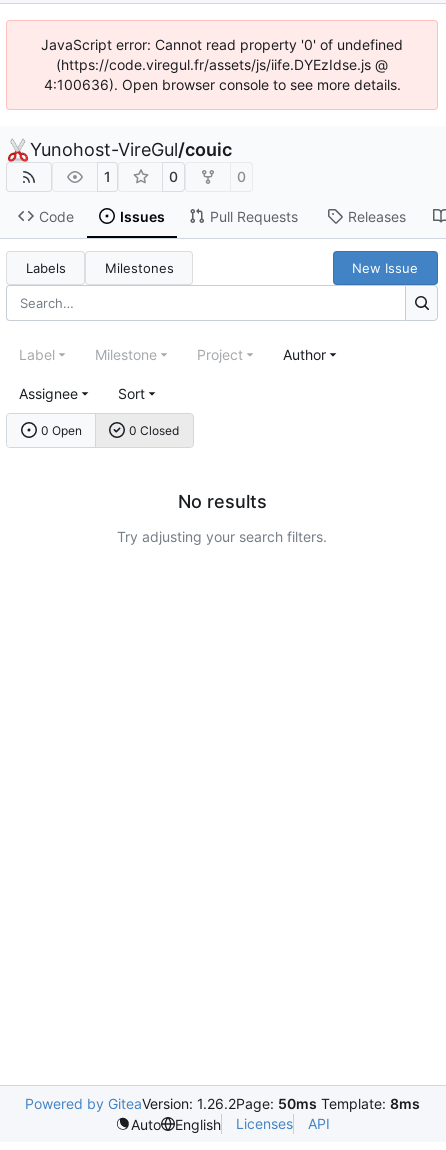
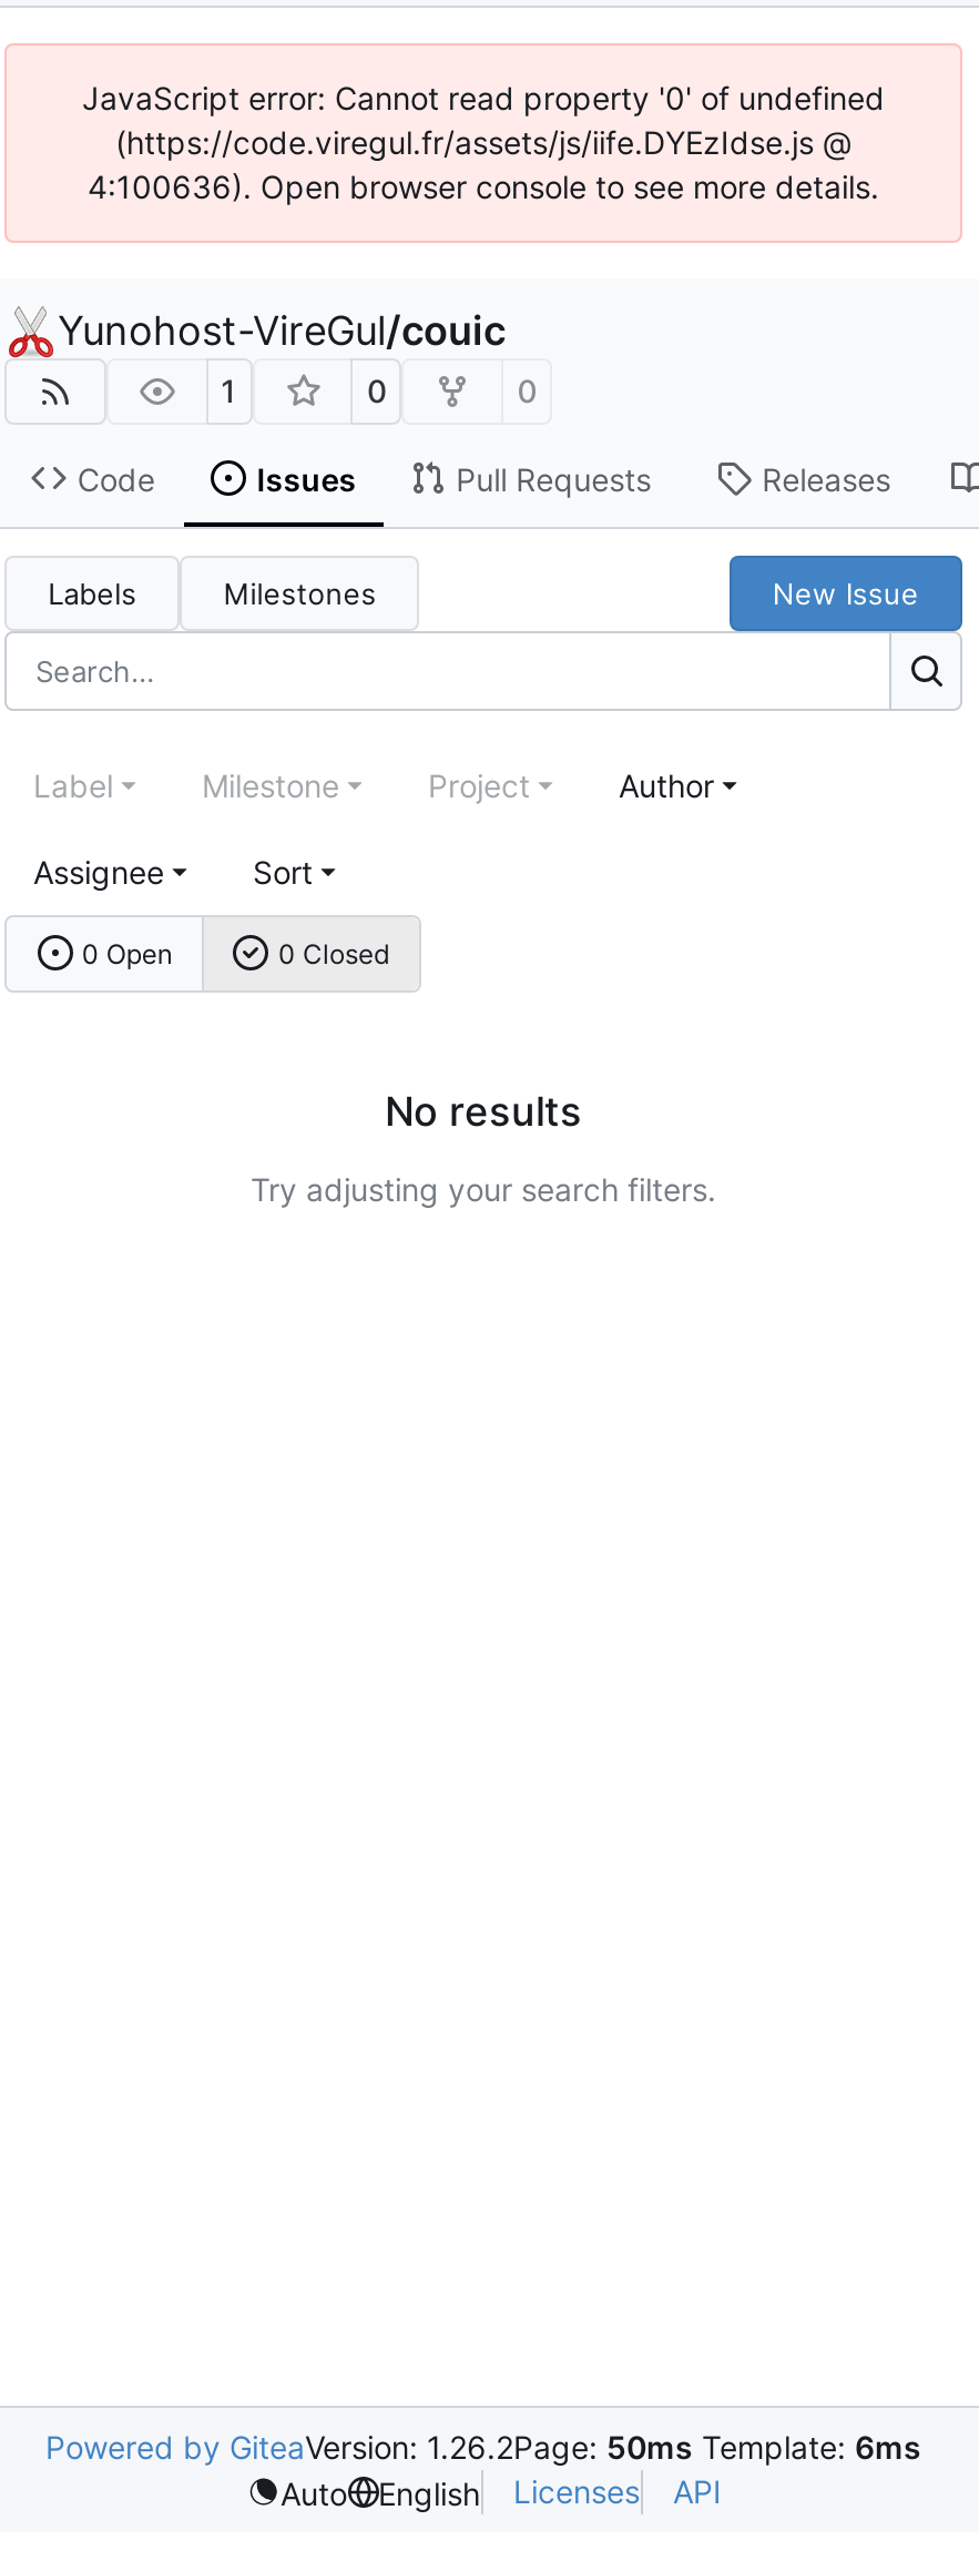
[24,1095,419,1112] Powered by GiteaVersion: 1.26.2Page: 50ms Template: 8ms -> [45,2428,921,2466] Powered by GiteaVersion: 1.26.2Page: 50ms Template: 6ms

